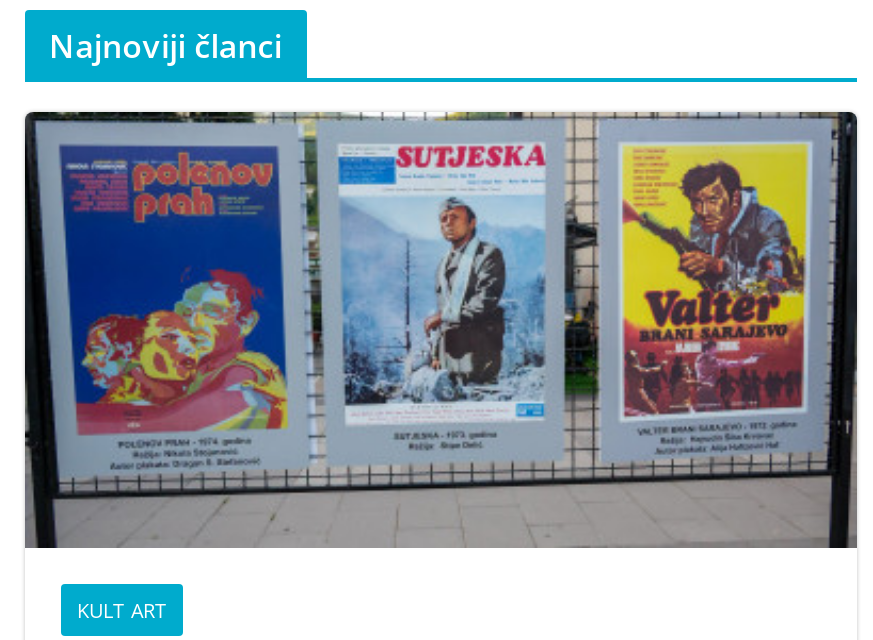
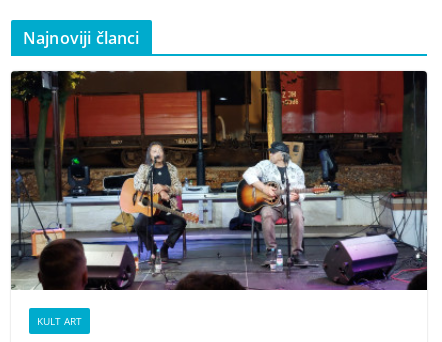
[25,111,859,549] [image] -> [11,70,427,291] [image]

